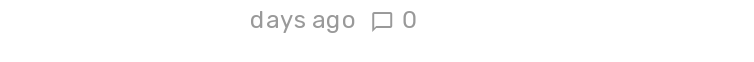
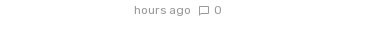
[250,6,356,34] days ago -> [134,3,191,17] hours ago

